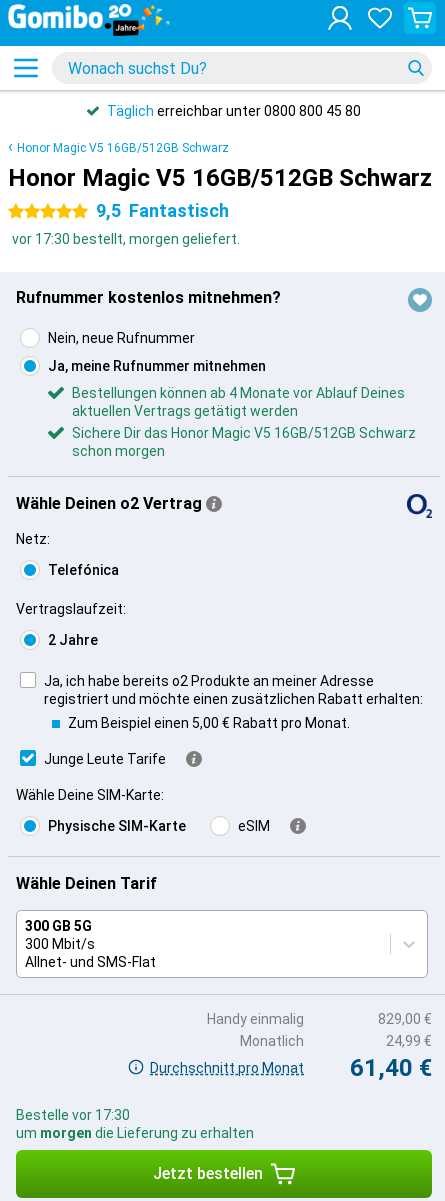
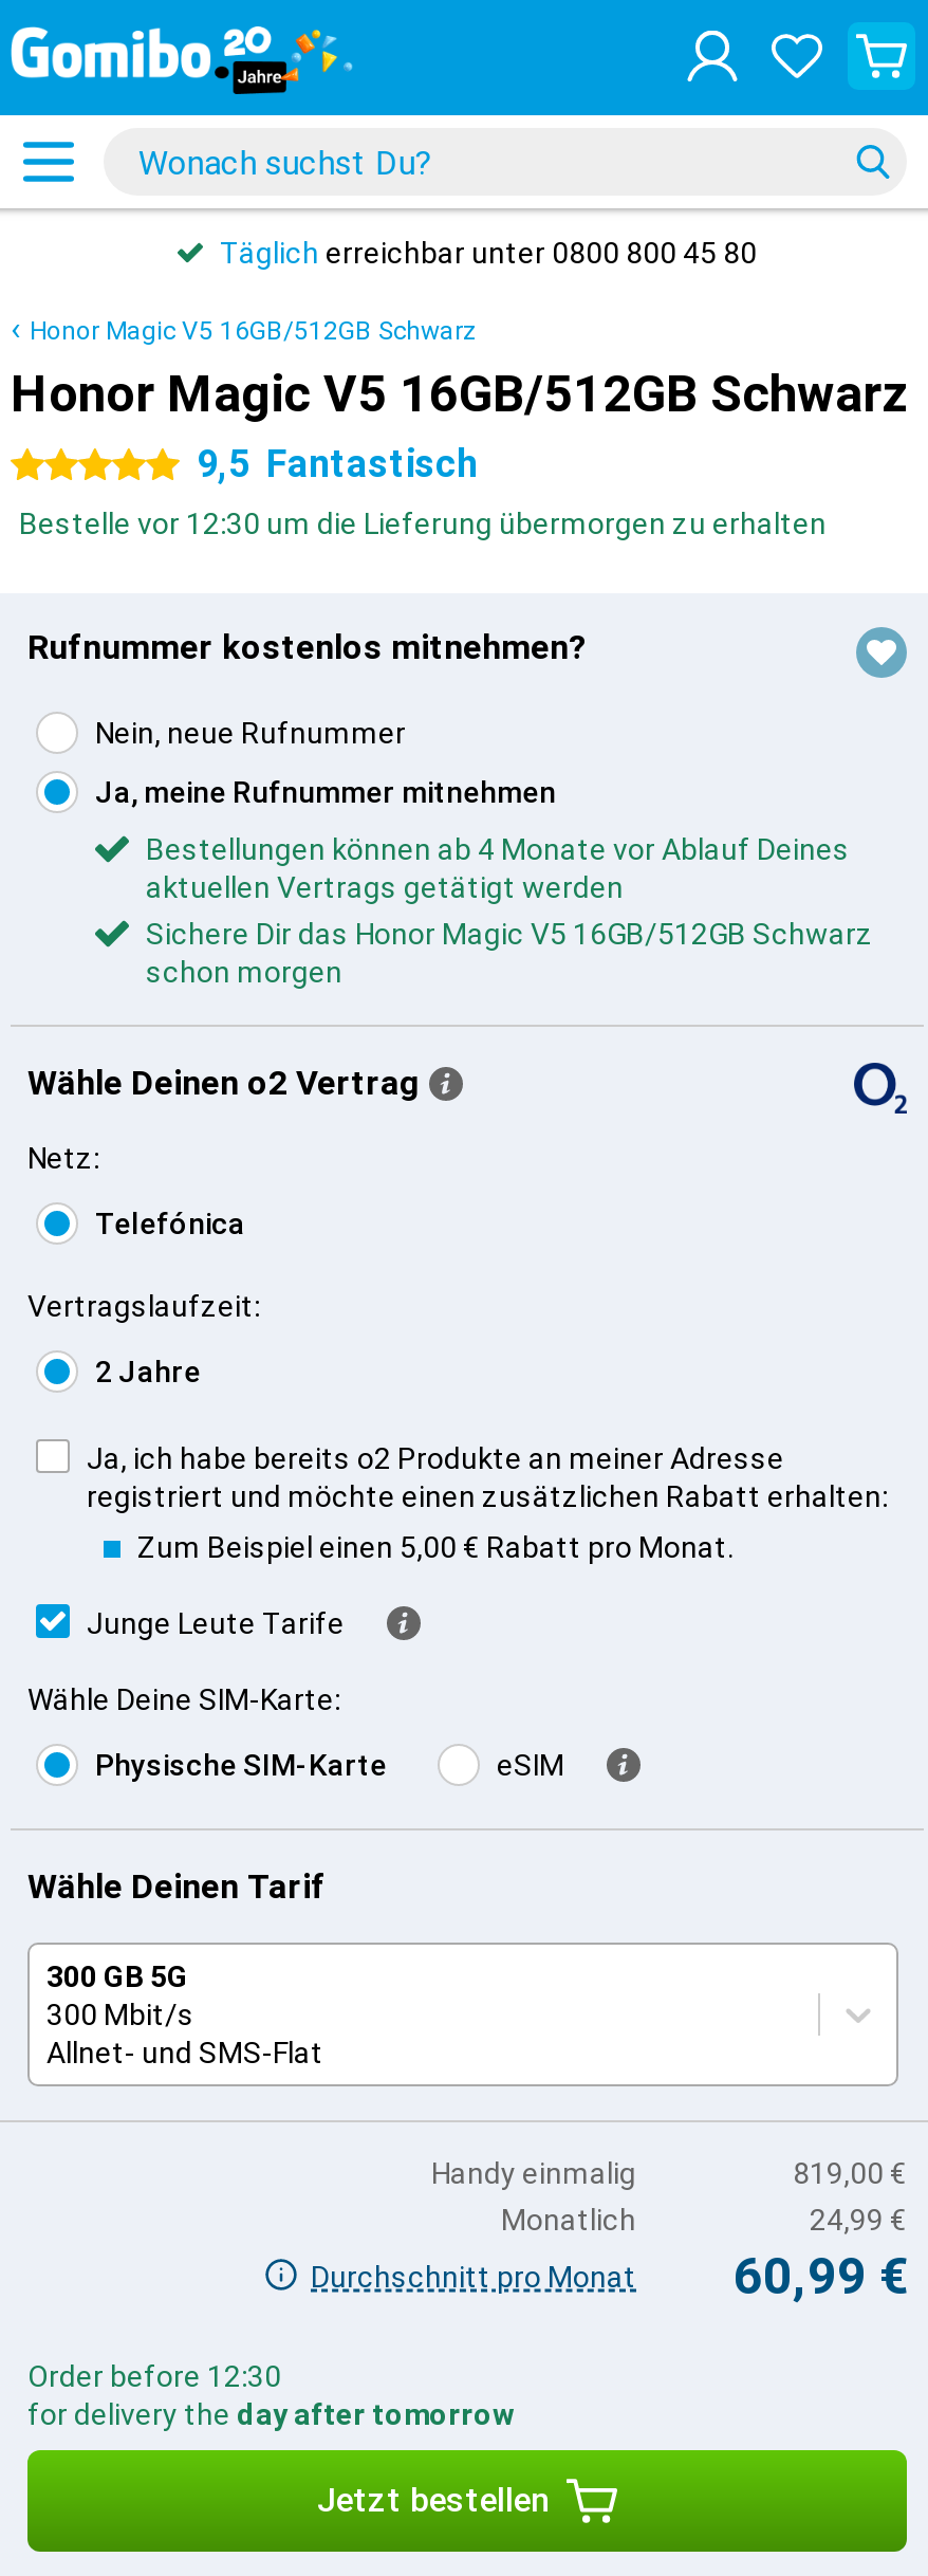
[12,231,240,247] vor 17:30 bestellt, morgen geliefert. -> [19,507,827,540] Bestelle vor 12:30 um die Lieferung übermorgen zu erhalten
[378,1011,432,1027] 829,00 € -> [793,2156,907,2190] 819,00 €
[350,1054,432,1082] 61,40 € -> [734,2247,907,2306] 60,99 €
[16,1107,254,1141] Bestelle vor 17:30 | um morgen die Lieferung zu erhalten -> [27,2359,514,2431] Order before 12:30 | for delivery the day after tomorrow

